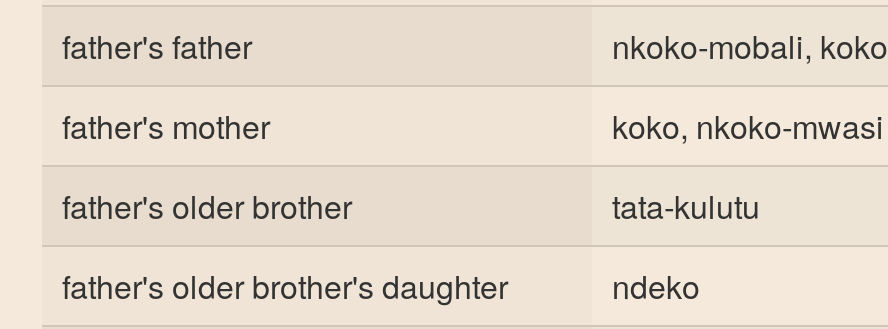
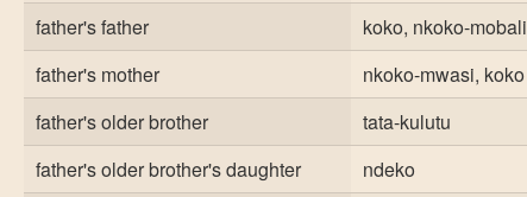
[612,23,888,69] nkoko-mobali, koko -> [363,13,527,41] koko, nkoko-mobali
[612,103,884,149] koko, nkoko-mwasi -> [363,61,525,88] nkoko-mwasi, koko

